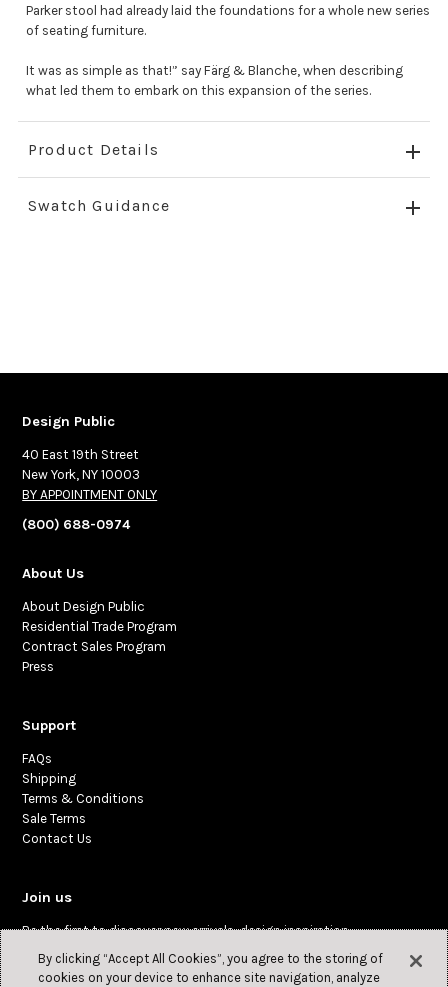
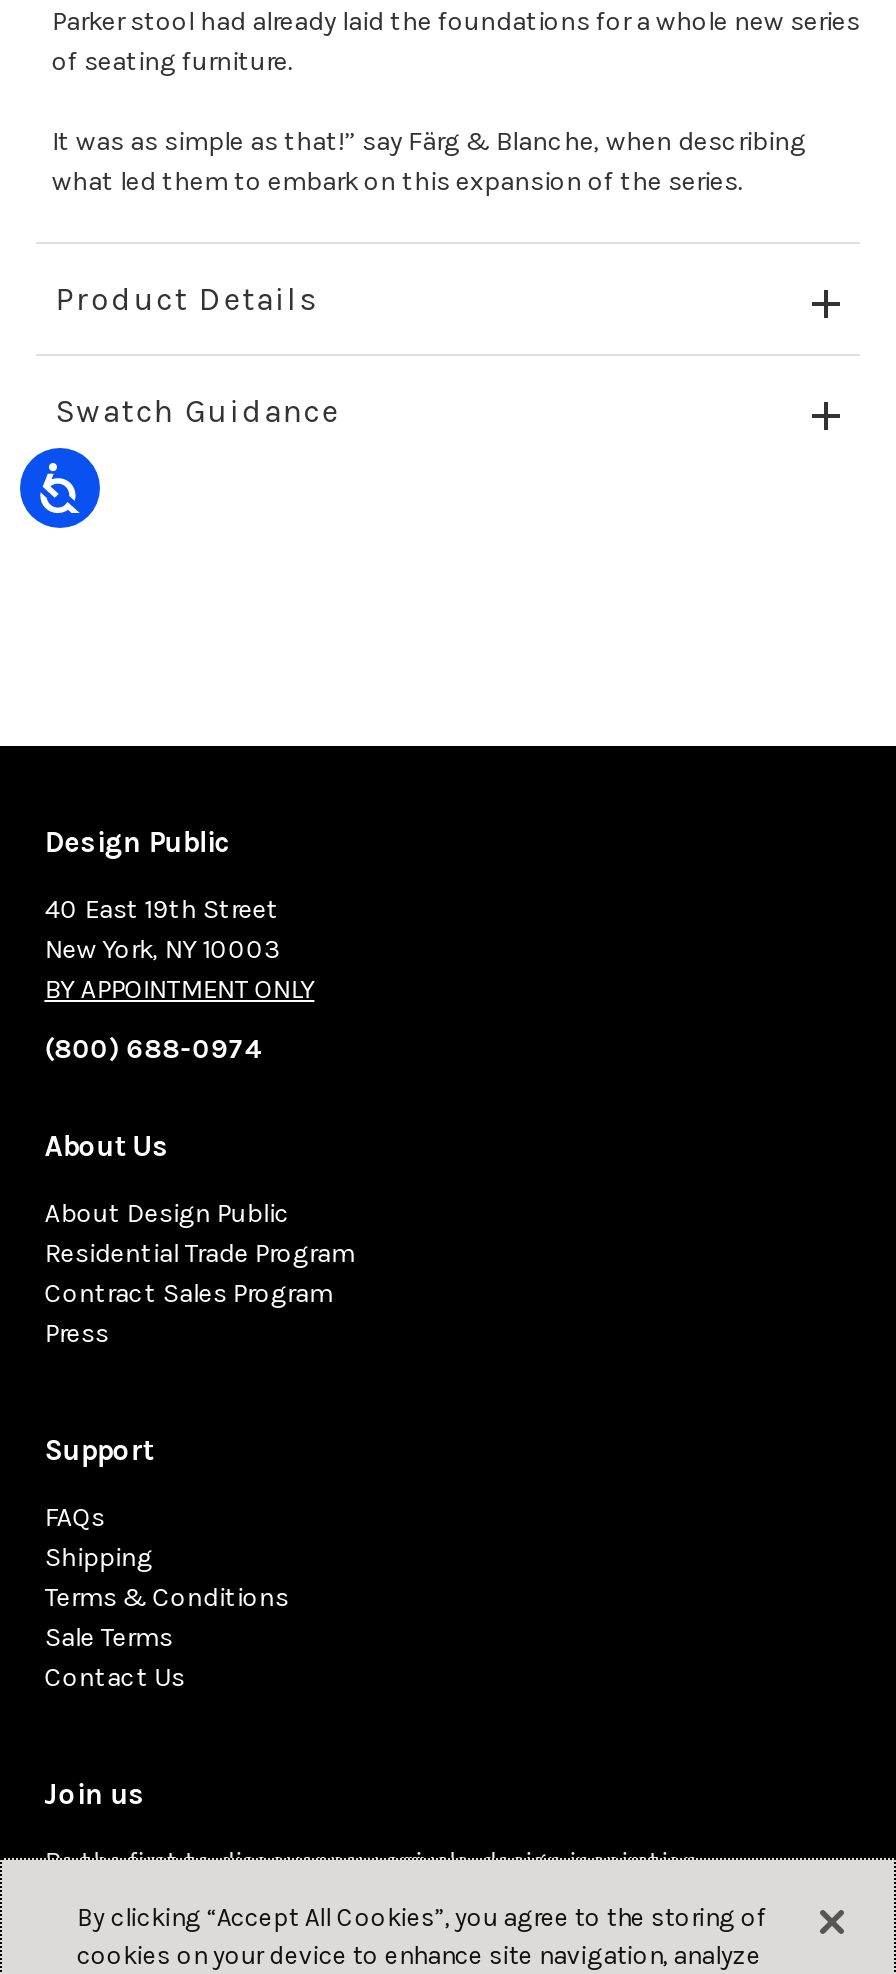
none -> [18,446,102,530] [image]

